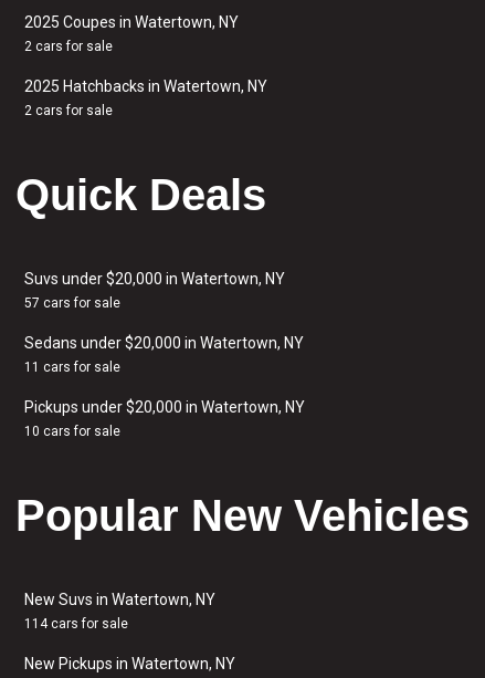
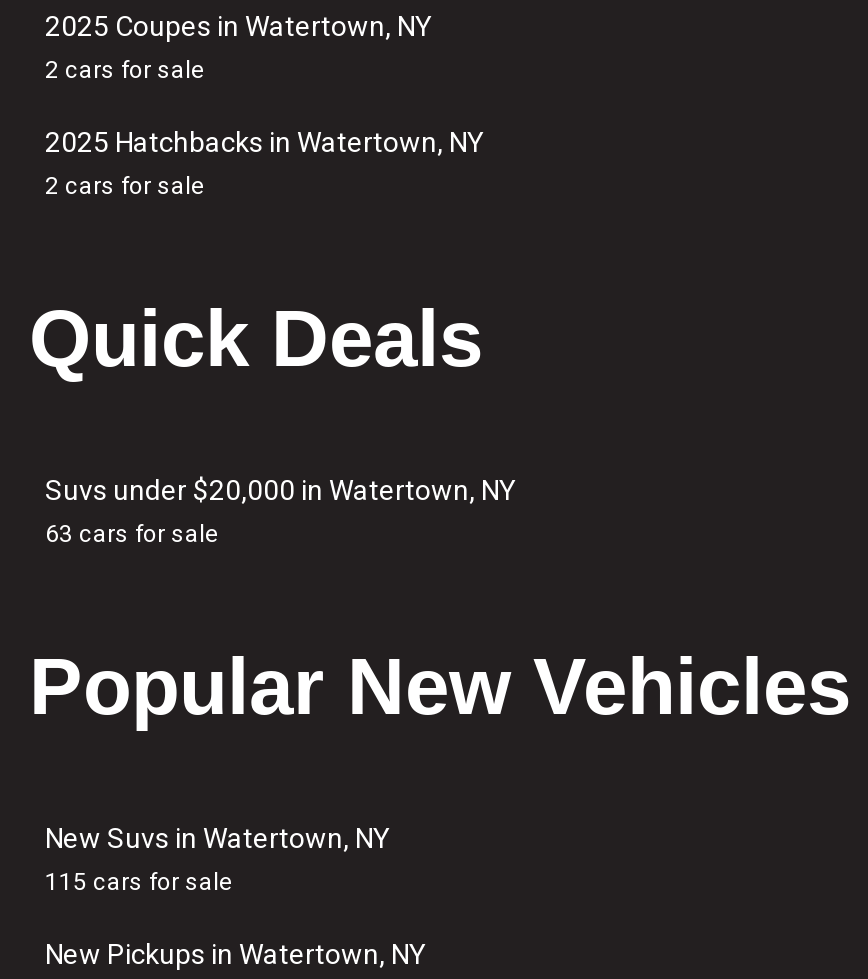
[24,295,305,439] 57 cars for sale | Sedans under $20,000 in Watertown, NY | 11 cars for sale | Pickups under $20,000 in Watertown, NY | 10 cars for sale -> [45,520,219,548] 63 cars for sale
[24,616,128,632] 114 cars for sale -> [45,868,233,896] 115 cars for sale

